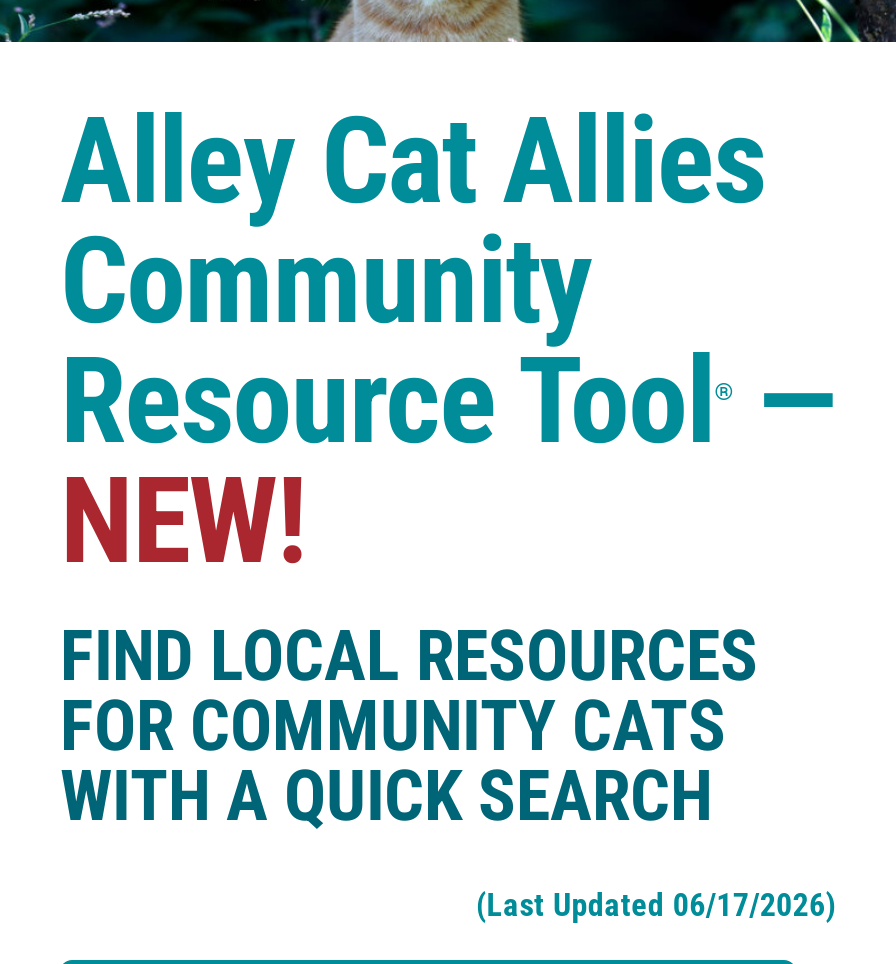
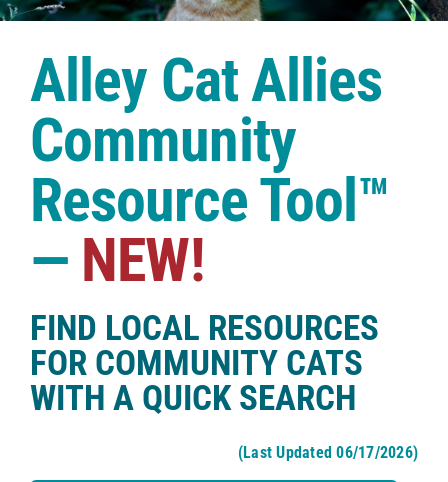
[60,330,835,592] Resource Tool ® — | NEW! -> [30,165,389,296] Resource Tool™ | — NEW!

